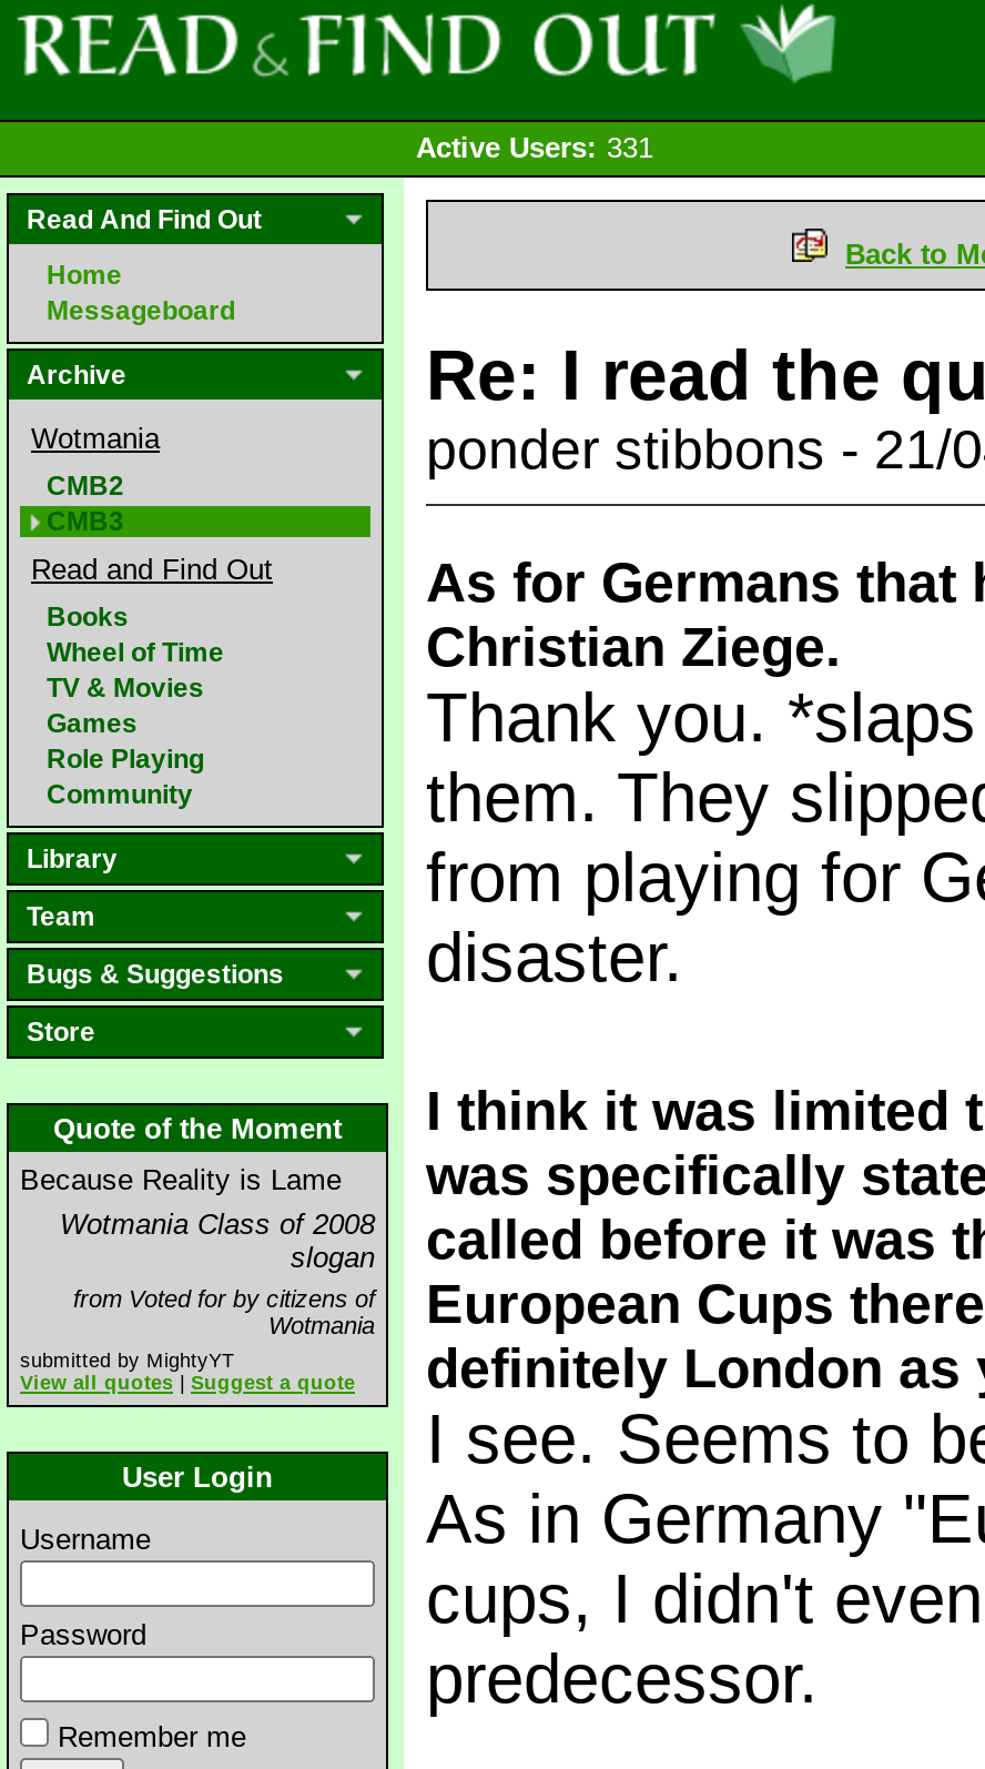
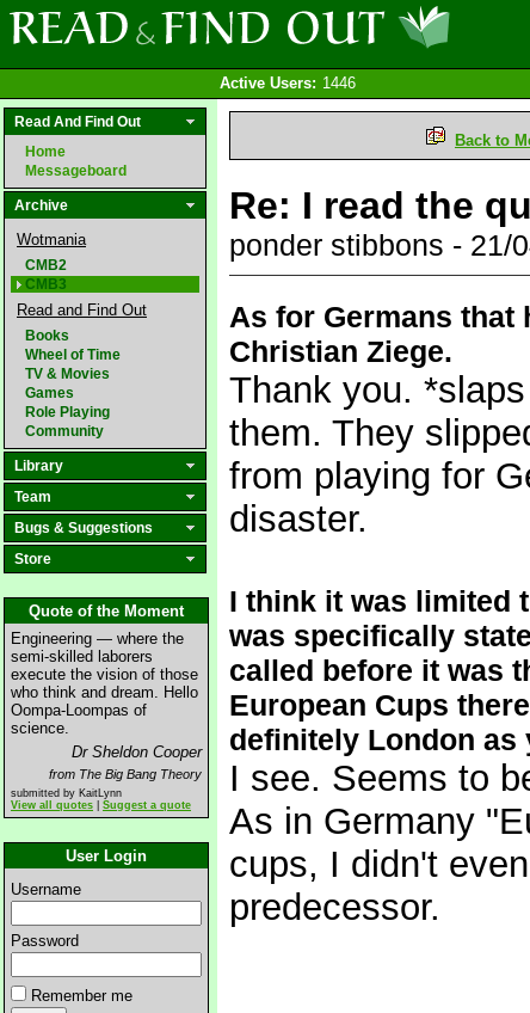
[416,131,653,164] Active Users: 331 -> [220,74,356,92] Active Users: 1446
[20,1163,375,1372] Because Reality is Lame | Wotmania Class of 2008 | slogan | from Voted for by citizens of | Wotmania | submitted by MightyYT -> [11,630,202,799] Engineering — where the | semi-skilled laborers | execute the vision of those | who think and dream. Hello | Oompa-Loompas of | science. | Dr Sheldon Cooper | from The Big Bang Theory | submitted by KaitLynn

